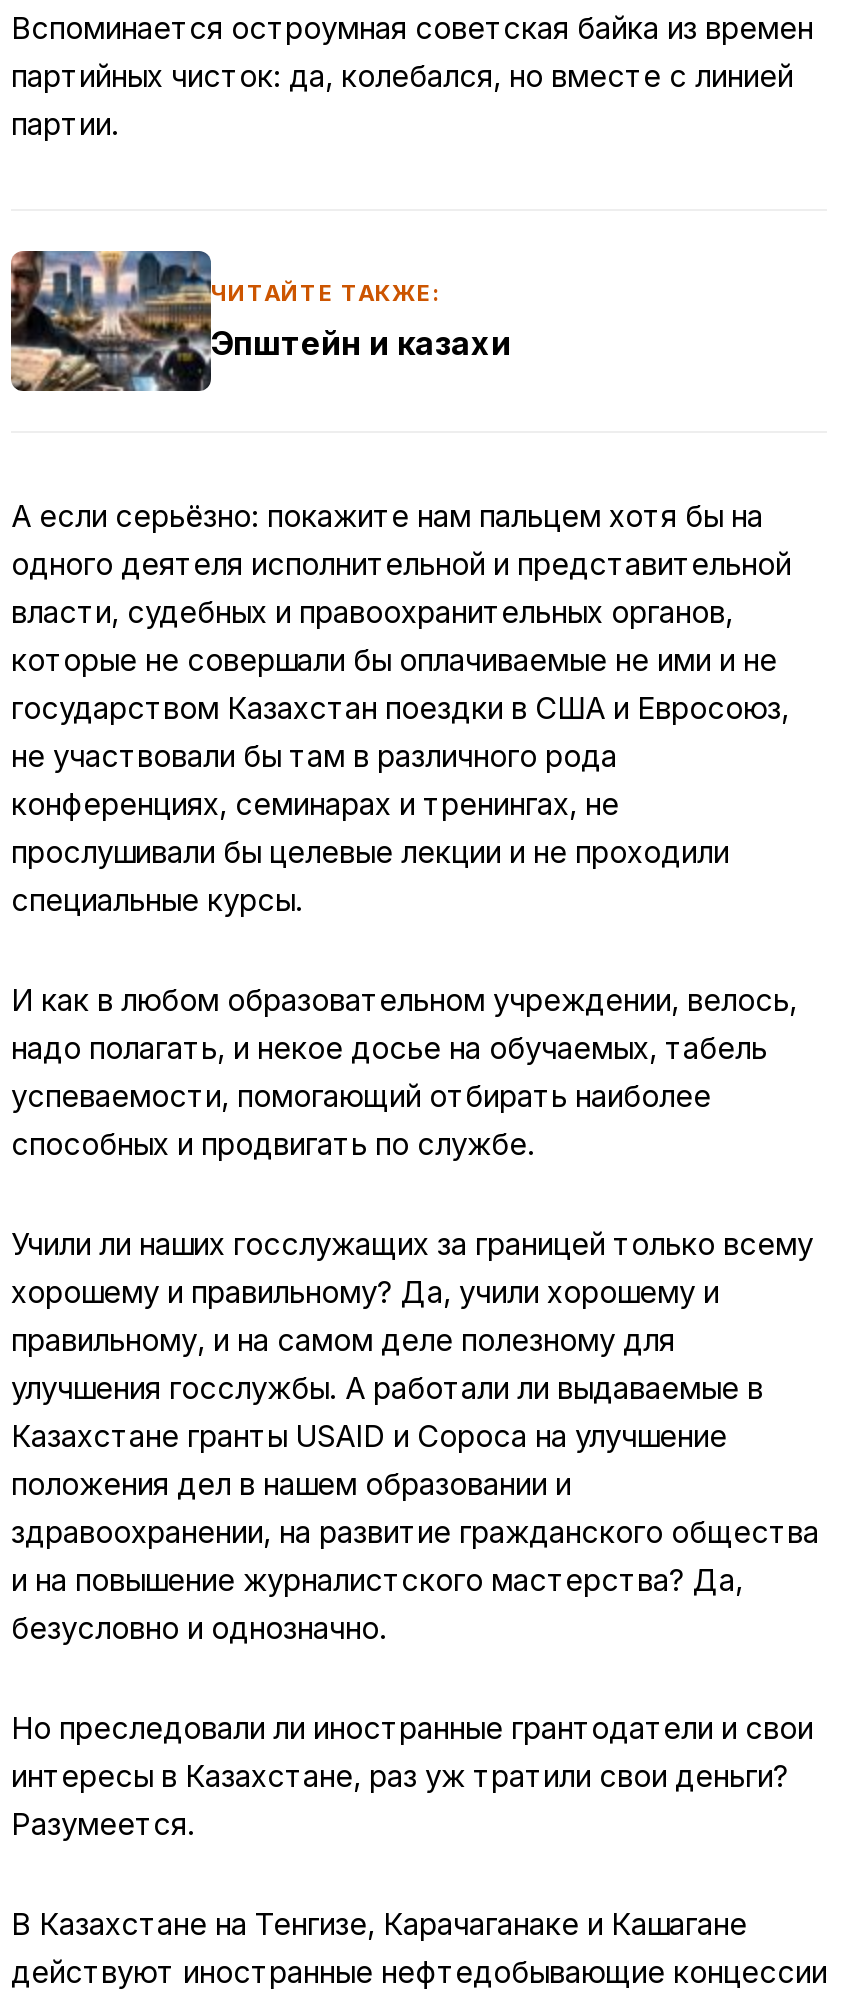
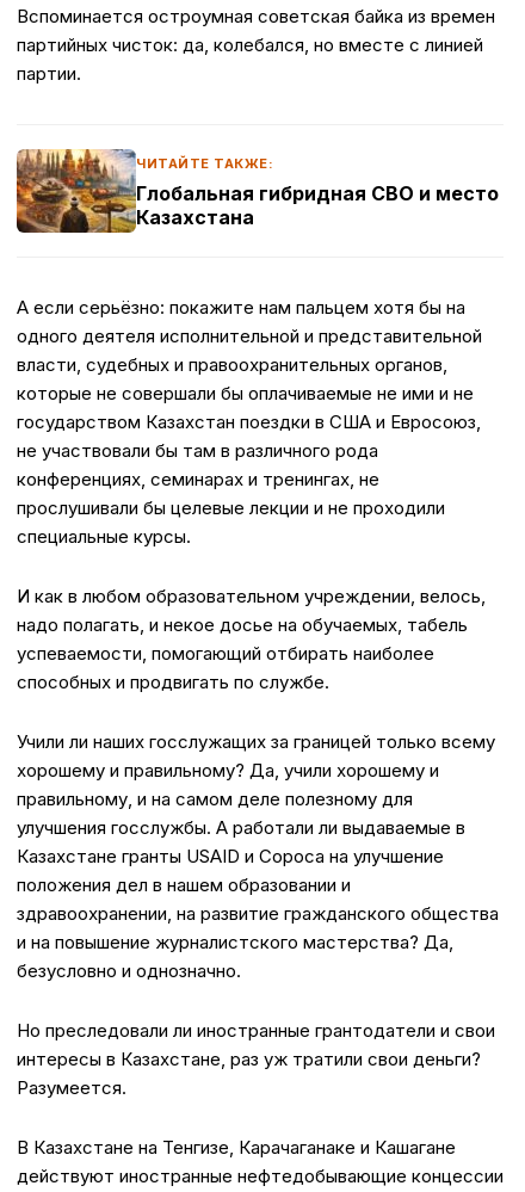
[9,248,511,394] [image] | Эпштейн и казахи -> [16,148,499,234] [image] | Глобальная гибридная СВО и место | Казахстана

